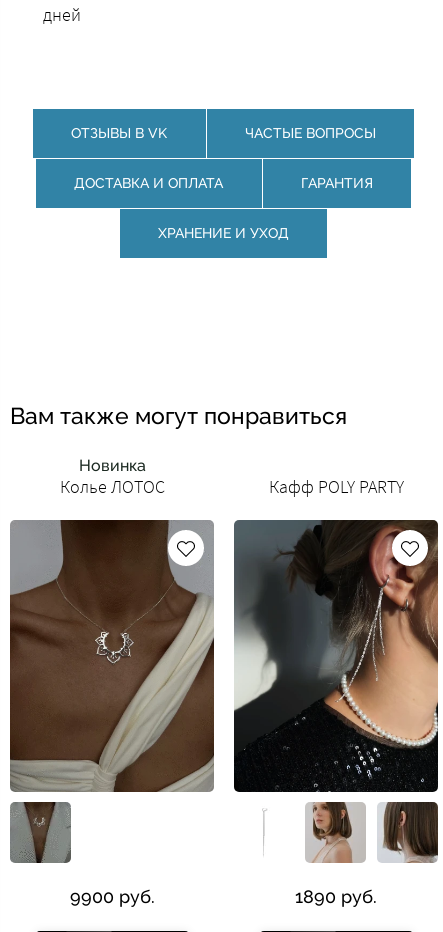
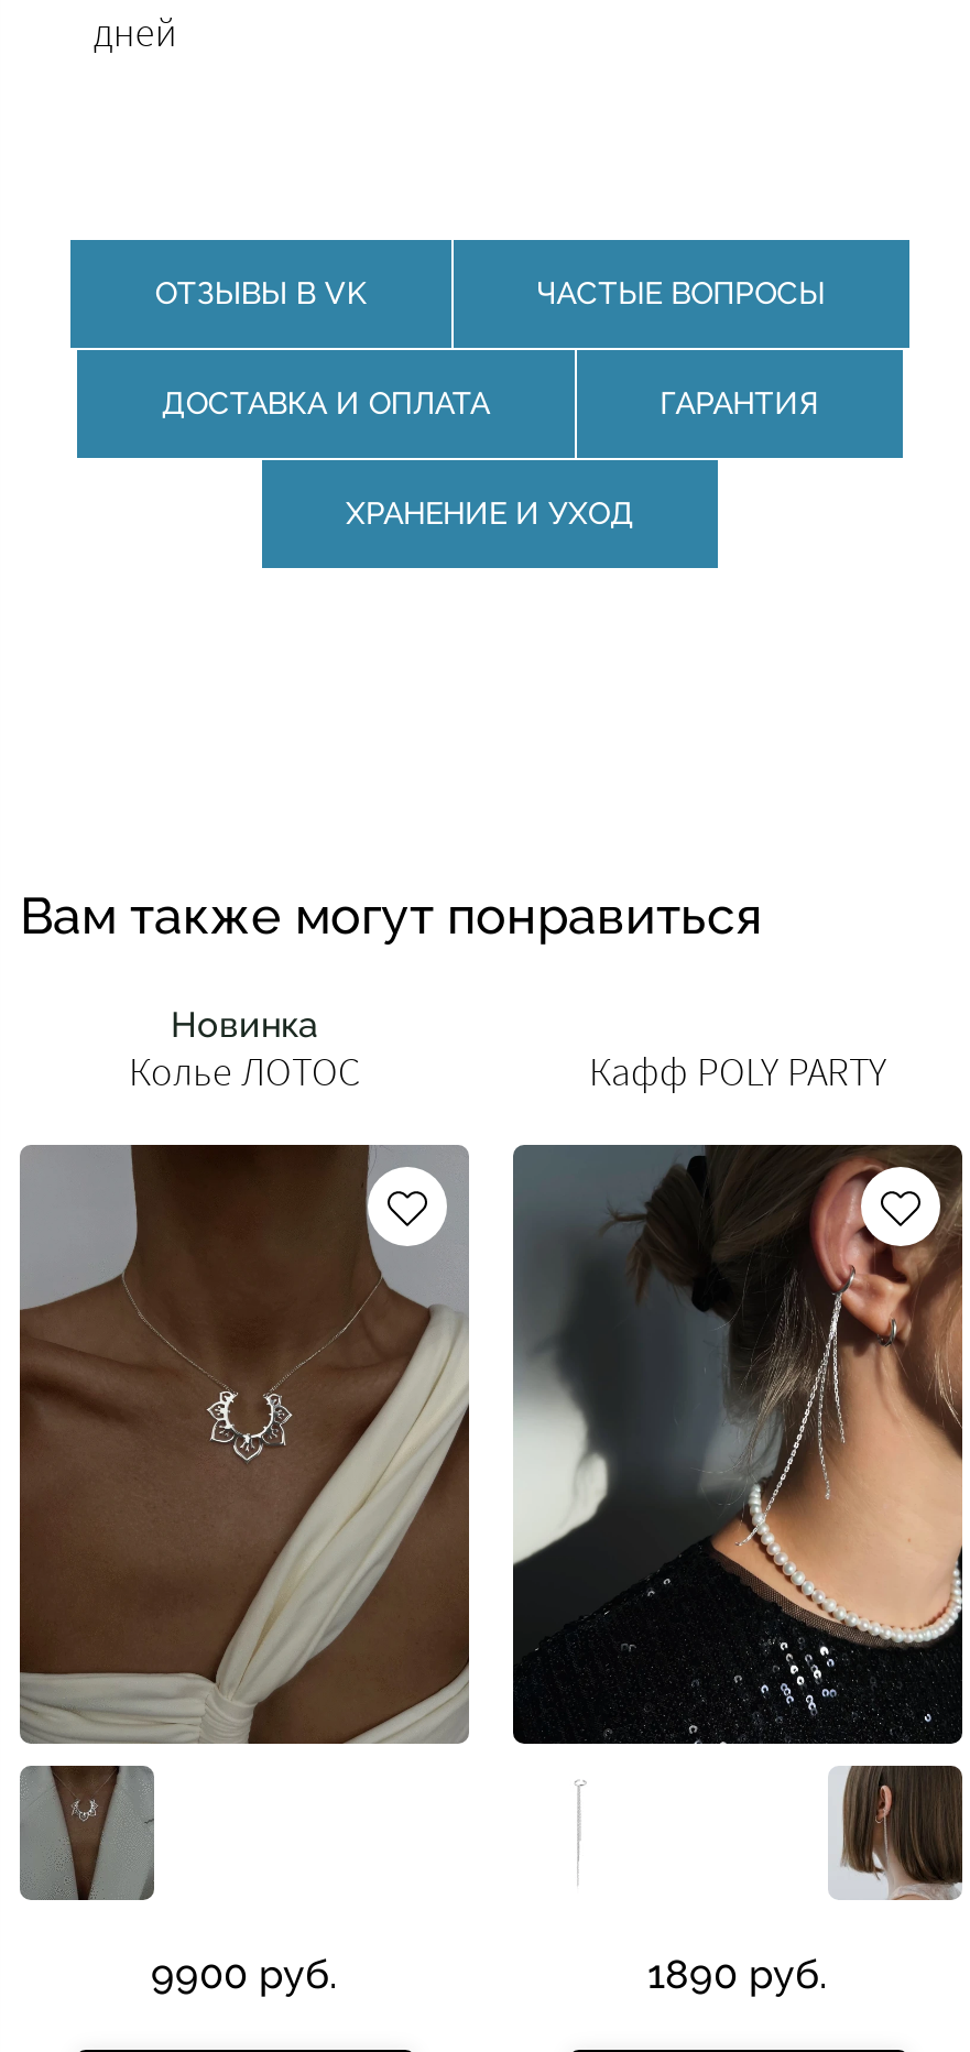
[305,801,366,864] [image] -> none

